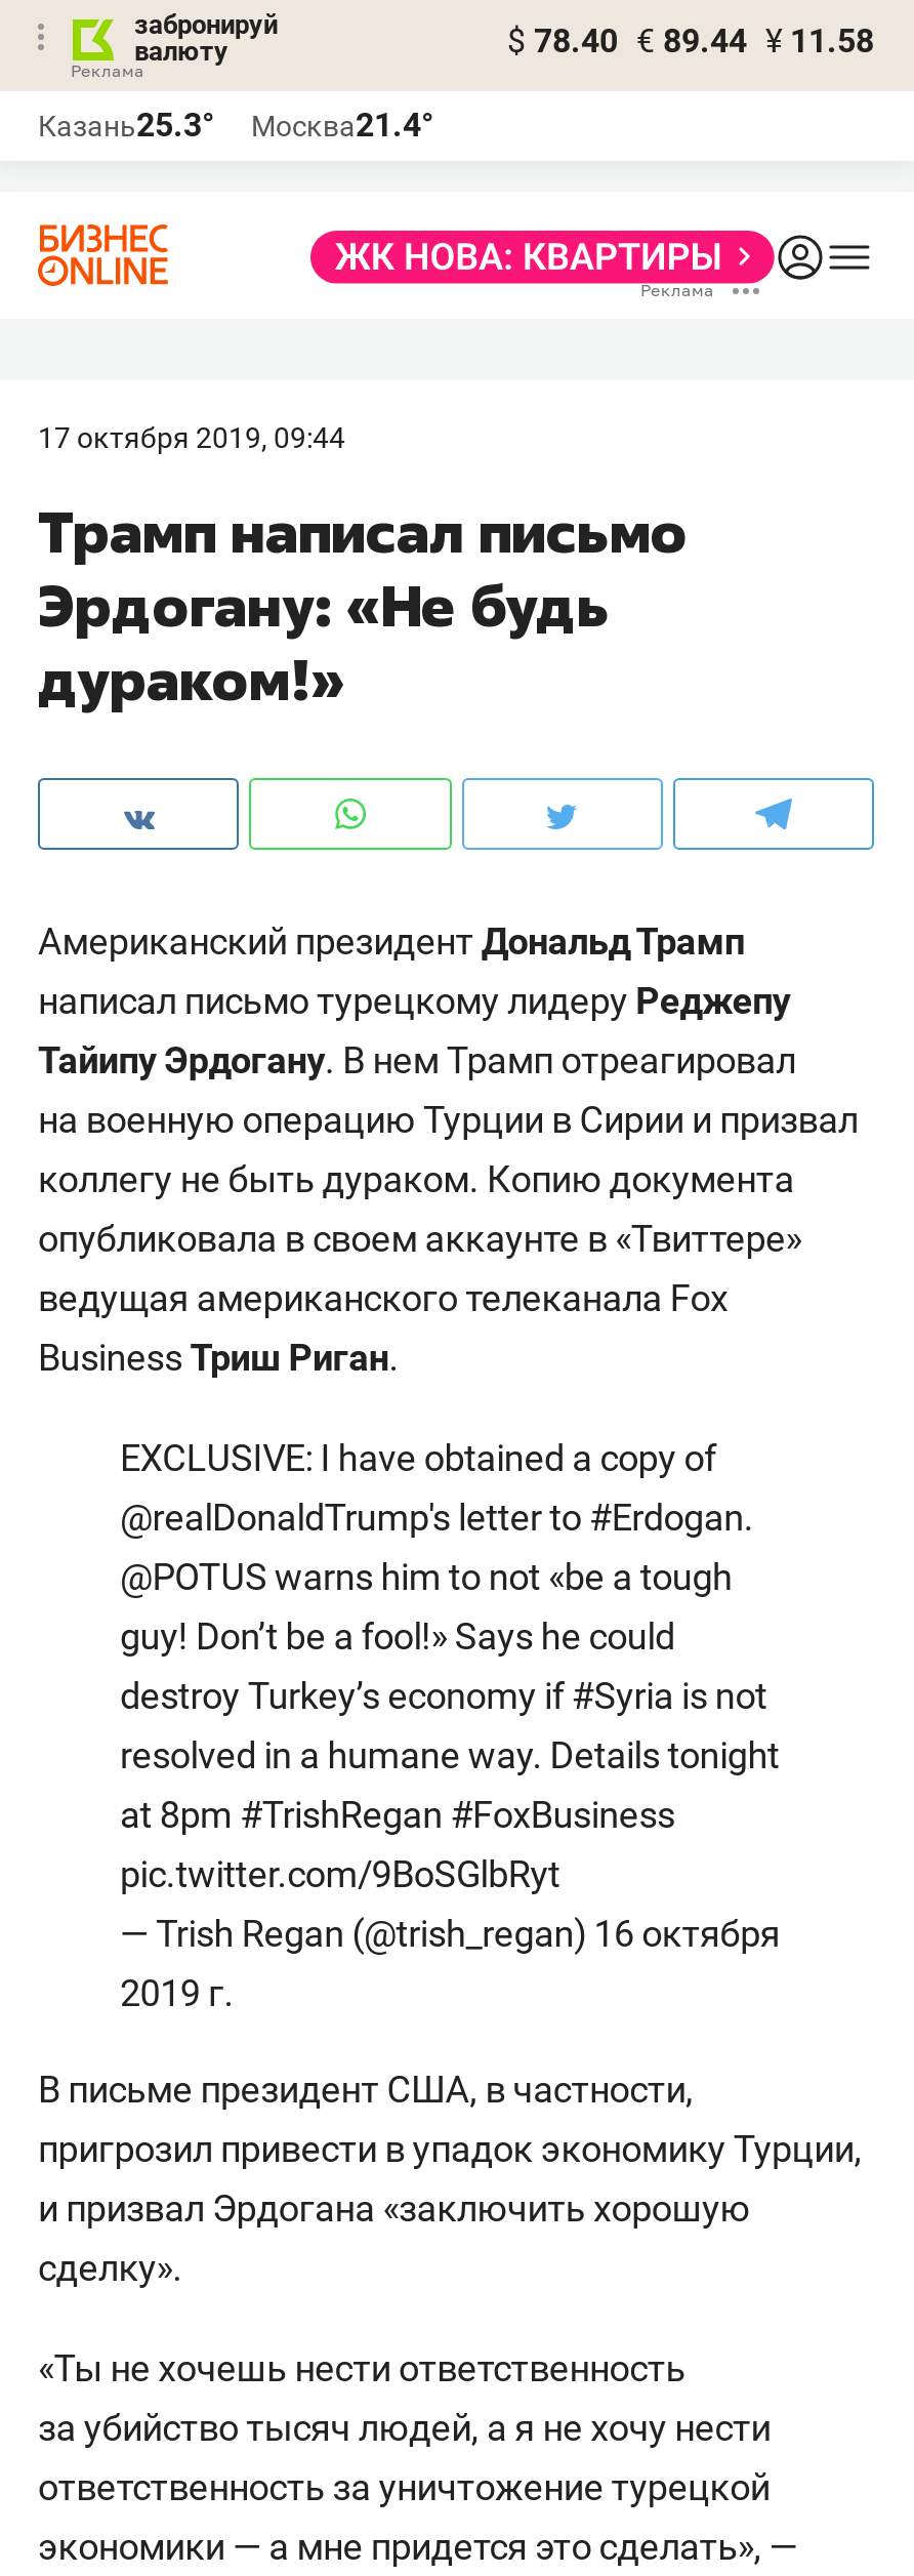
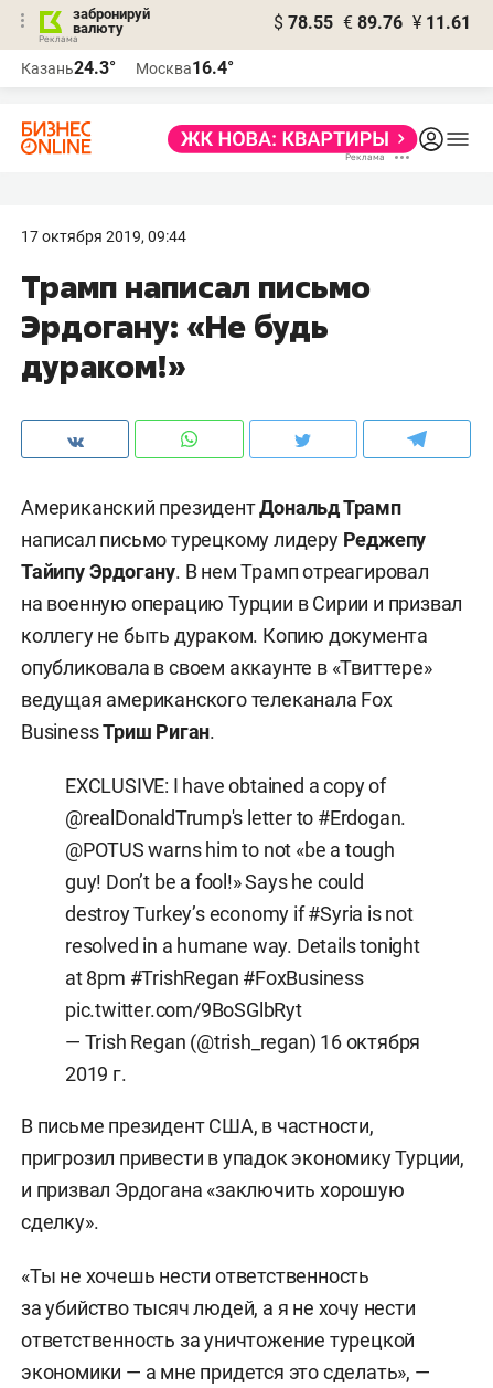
[507,22,874,60] $ 78.40 € 89.44 ¥ 11.58 -> [274,12,471,33] $ 78.55 € 89.76 ¥ 11.61
[38,106,214,145] Казань25.3° -> [21,57,116,78] Казань24.3°
[251,106,433,145] Москва21.4° -> [136,57,234,78] Москва16.4°

